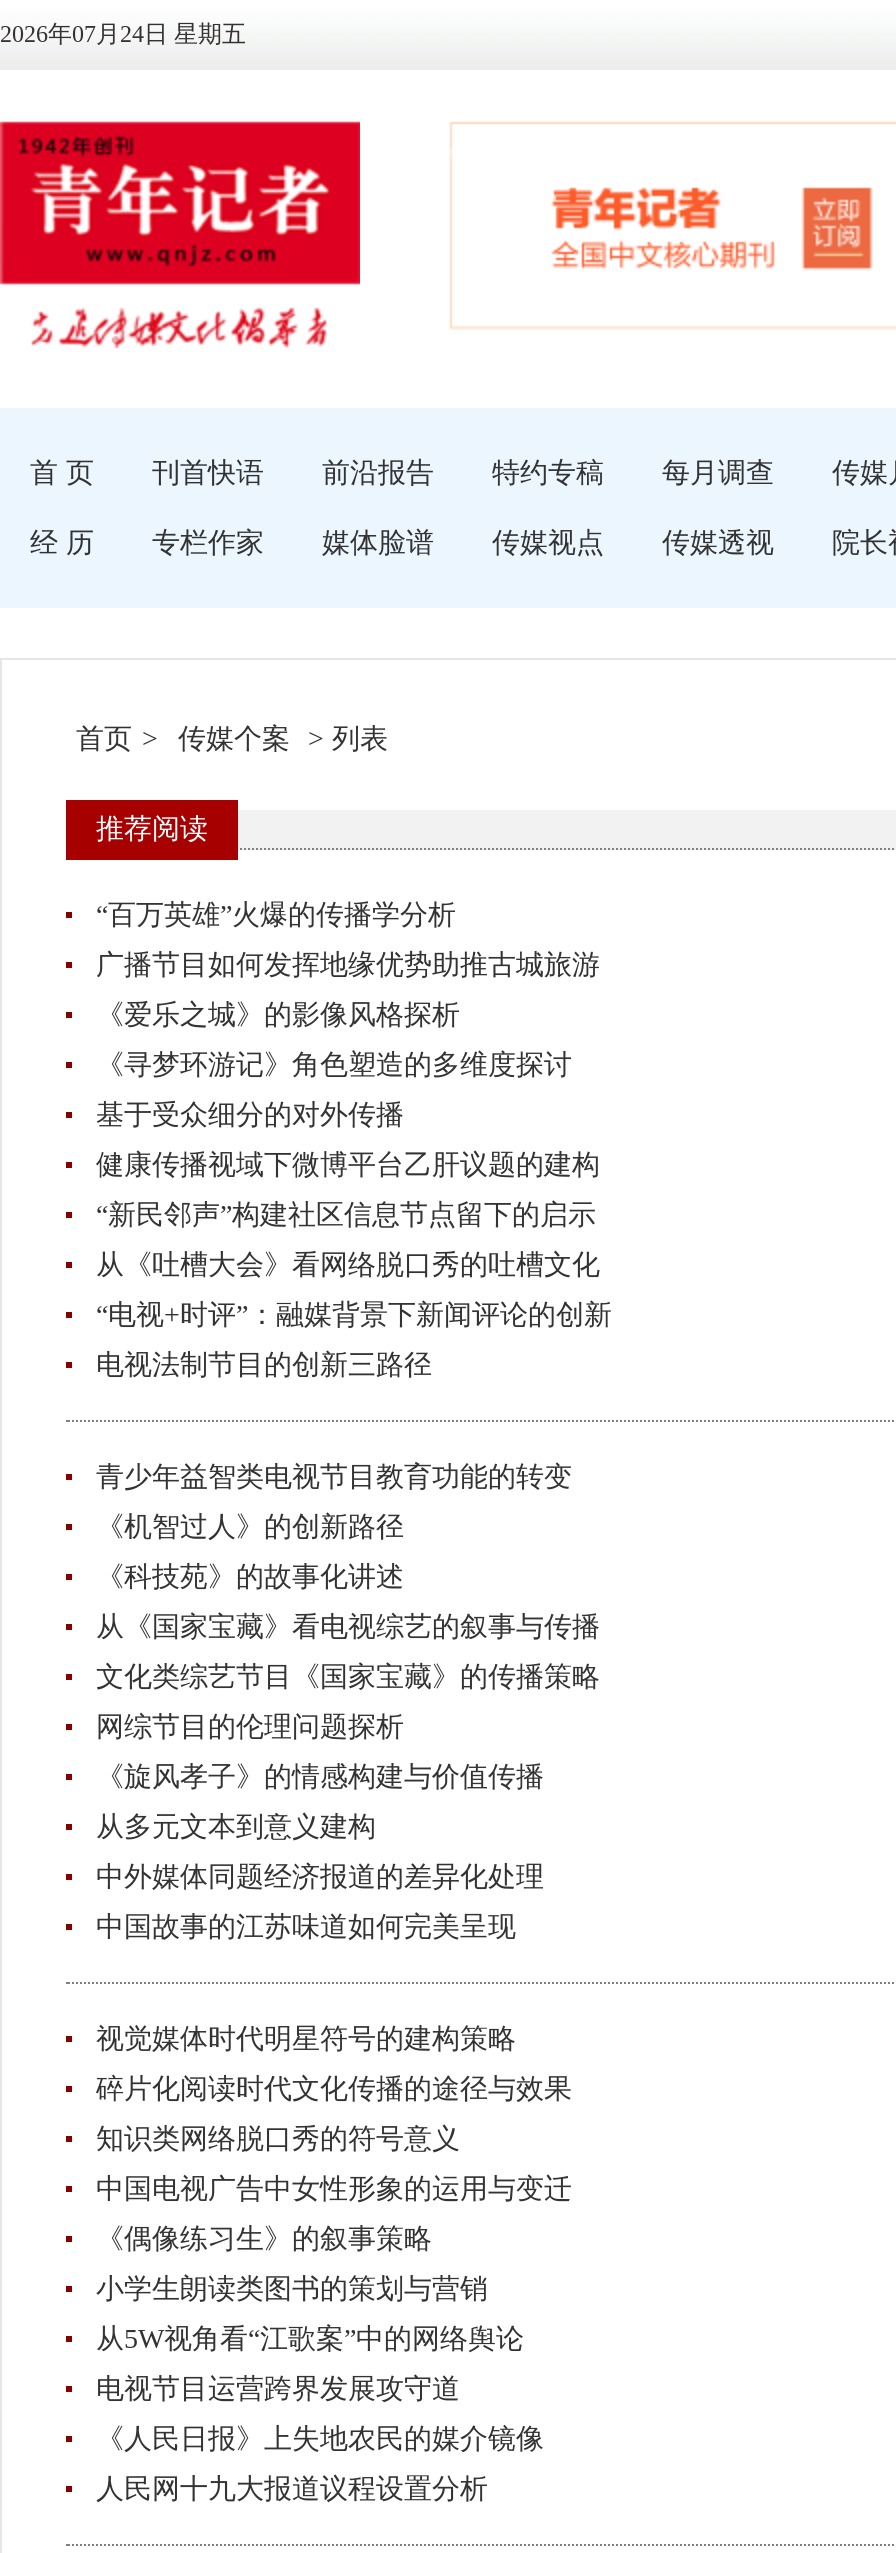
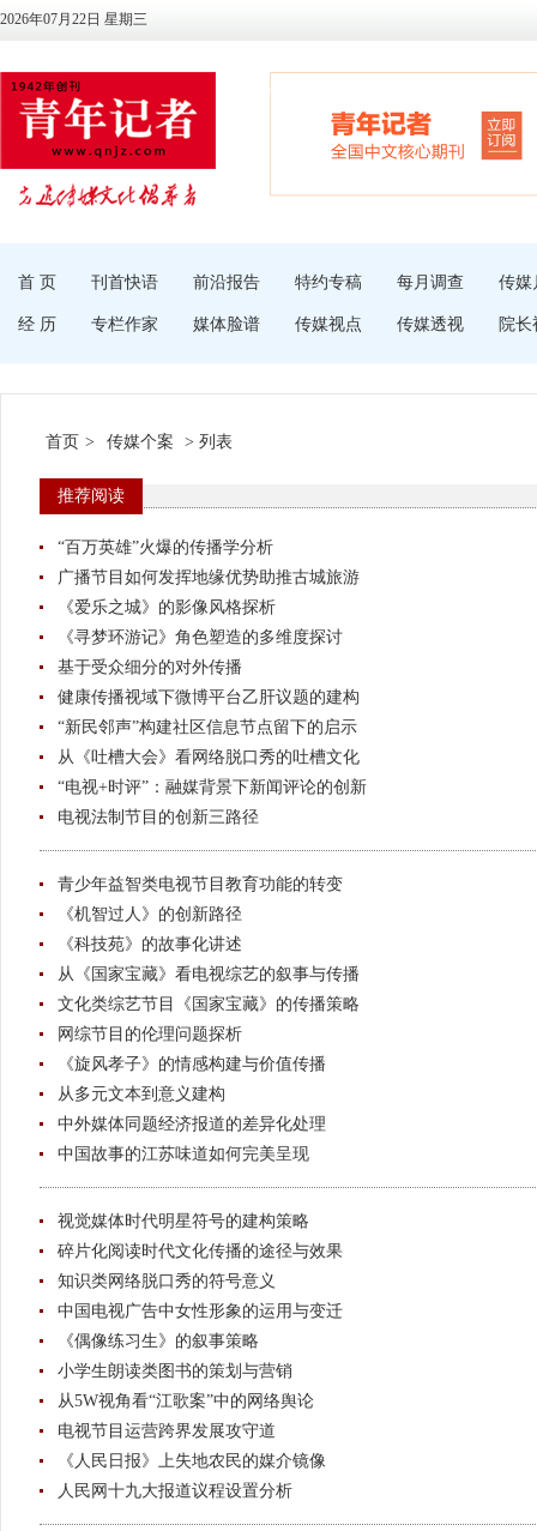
[0,20,246,48] 2026年07月24日 星期五 -> [0,11,147,28] 2026年07月22日 星期三

